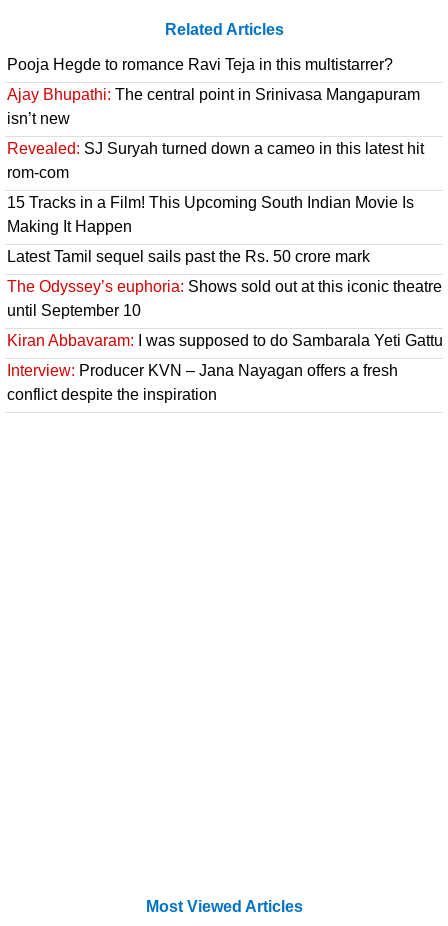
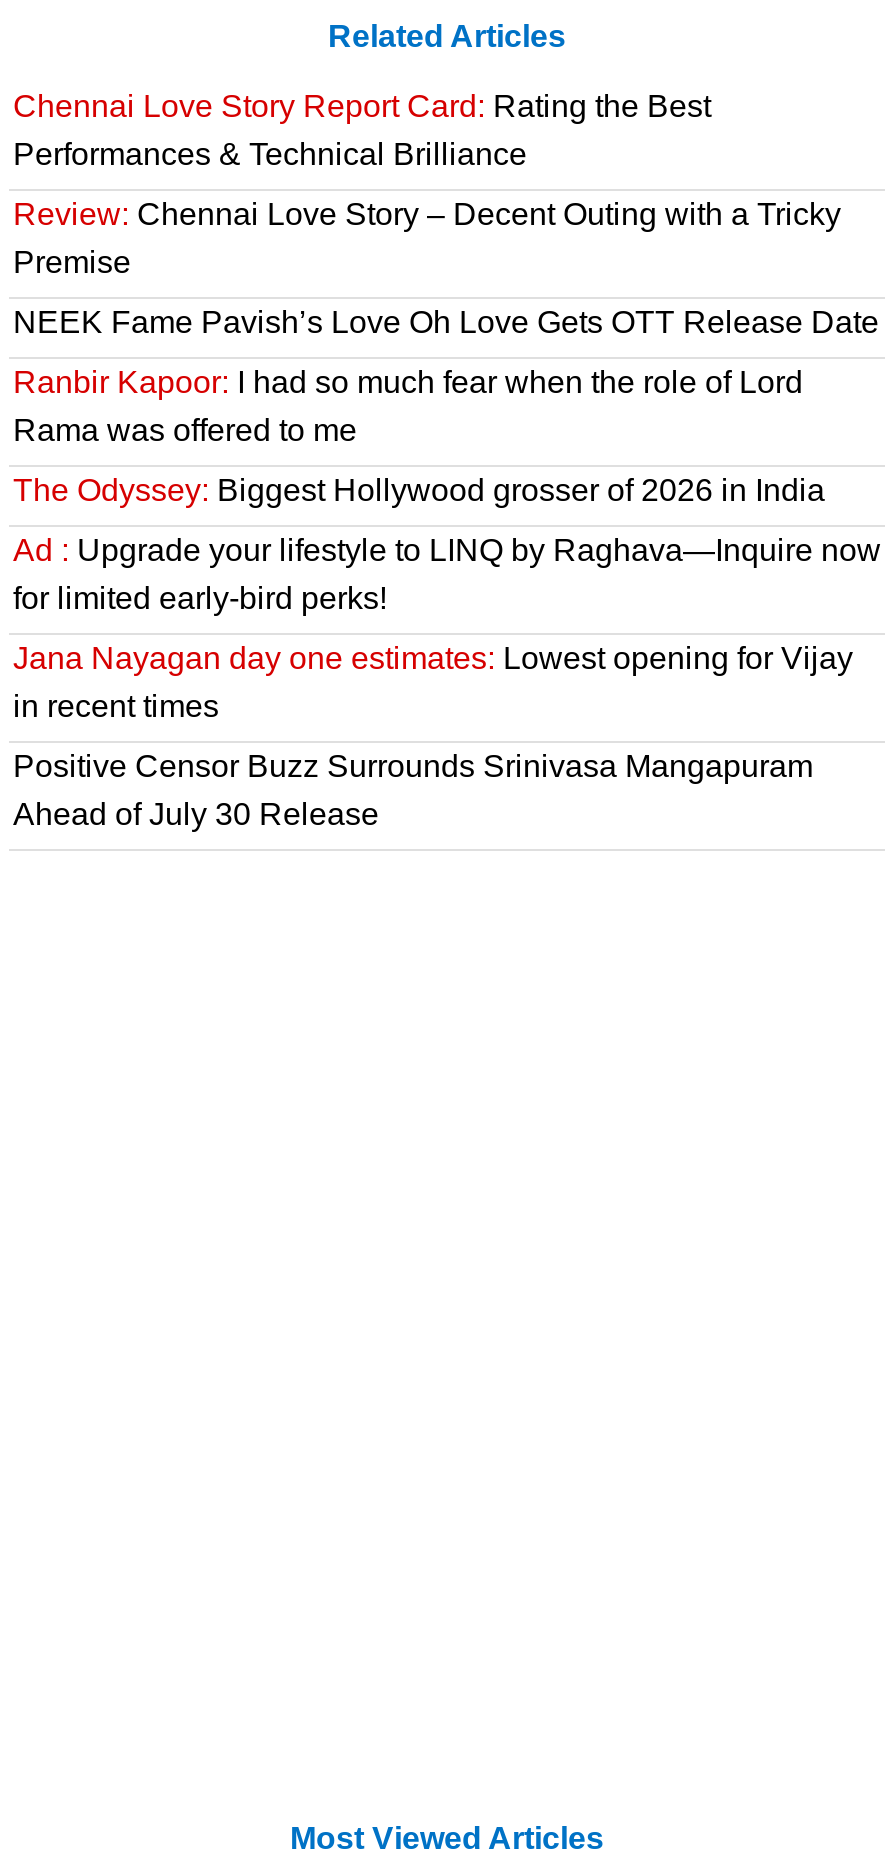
[7,56,393,73] Pooja Hegde to romance Ravi Teja in this multistarrer? -> [13,88,711,170] Chennai Love Story Report Card: Rating the Best | Performances & Technical Brilliance
[7,86,420,127] Ajay Bhupathi: The central point in Srinivasa Mangapuram | isn’t new -> [13,196,841,278] Review: Chennai Love Story – Decent Outing with a Tricky | Premise
[7,140,424,181] Revealed: SJ Suryah turned down a cameo in this latest hit | rom-com -> [13,304,879,338] NEEK Fame Pavish’s Love Oh Love Gets OTT Release Date
[7,194,414,235] 15 Tracks in a Film! This Upcoming South Indian Movie Is | Making It Happen -> [13,364,803,446] Ranbir Kapoor: I had so much fear when the role of Lord | Rama was offered to me
[7,248,370,265] Latest Tamil sequel sails past the Rs. 50 crore mark -> [13,472,825,506] The Odyssey: Biggest Hollywood grosser of 2026 in India
[7,278,442,319] The Odyssey’s euphoria: Shows sold out at this iconic theatre | until September 10 -> [13,532,881,614] Ad : Upgrade your lifestyle to LINQ by Raghava—Inquire now | for limited early-bird perks!
[7,332,443,349] Kiran Abbavaram: I was supposed to do Sambarala Yeti Gattu -> [13,640,853,722] Jana Nayagan day one estimates: Lowest opening for Vijay | in recent times
[7,362,398,403] Interview: Producer KVN – Jana Nayagan offers a fresh | conflict despite the inspiration -> [13,748,813,830] Positive Censor Buzz Surrounds Srinivasa Mangapuram | Ahead of July 30 Release

